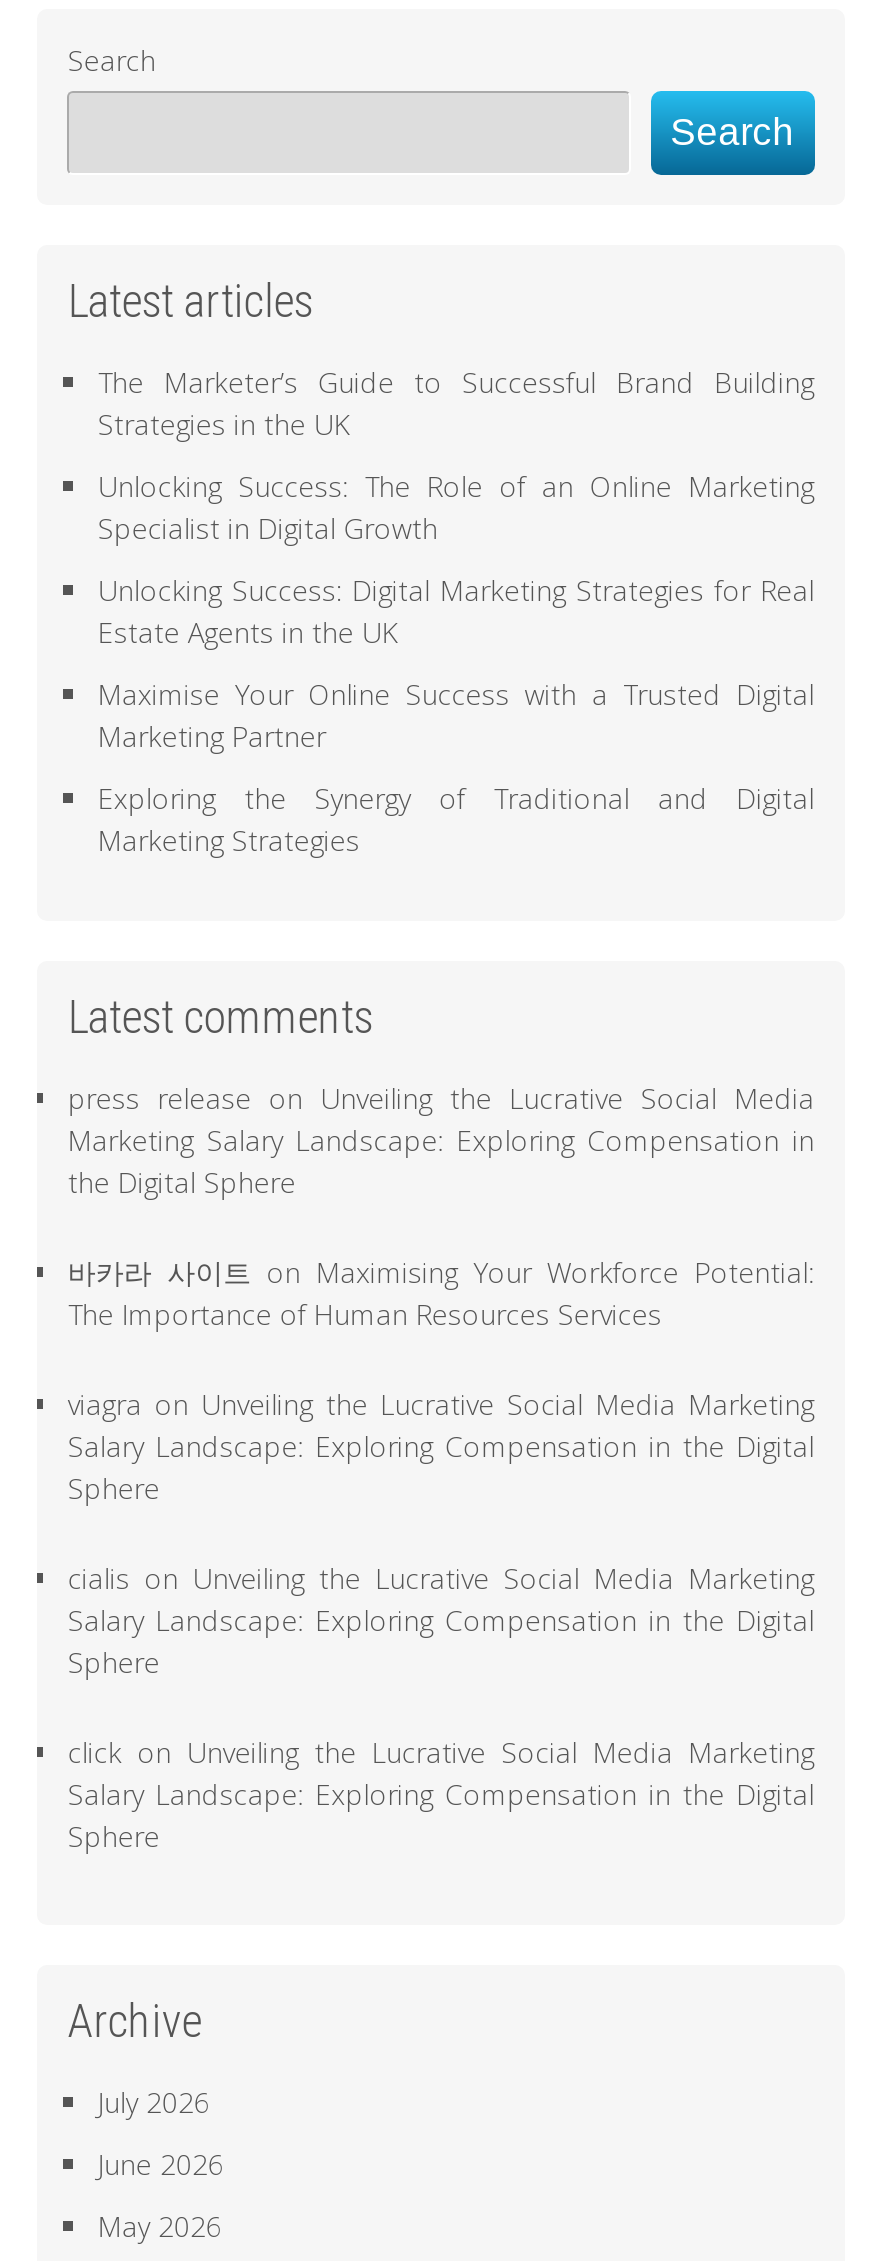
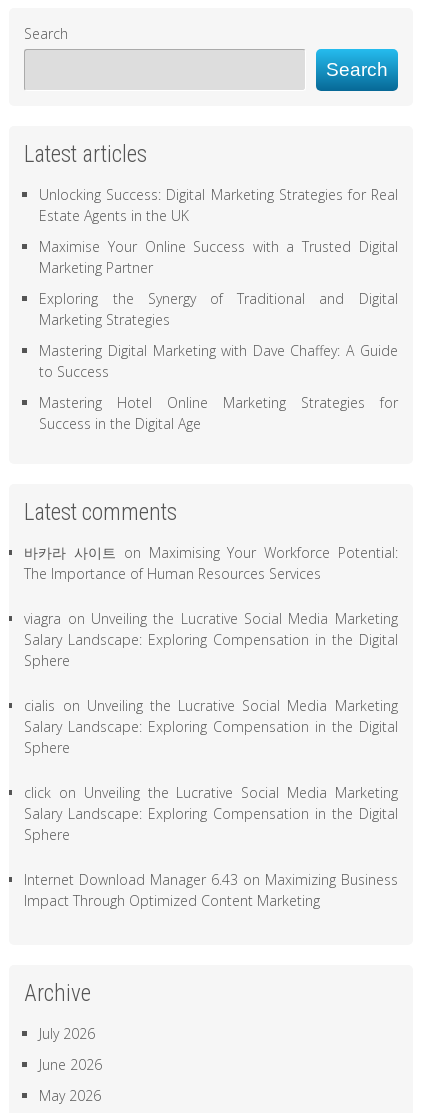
[98,363,814,547] The Marketer’s Guide to Successful Brand Building | Strategies in the UK | Unlocking Success: The Role of an Online Marketing | Specialist in Digital Growth -> none
moved [98,571,814,859] -> [39,185,398,329]: Unlocking Success: Digital Marketing Strategies for Real | Estate Agents in the UK | Maximise Your Online Success with a Trusted Digital | Marketing Partner | Exploring the Synergy of Traditional and Digital | Marketing Strategies
none -> [39,341,398,433] Mastering Digital Marketing with Dave Chaffey: A Guide | to Success | Mastering Hotel Online Marketing Strategies for | Success in the Digital Age
[68,1079,814,1201] press release on Unveiling the Lucrative Social Media | Marketing Salary Landscape: Exploring Compensation in | the Digital Sphere -> none
moved [68,1253,814,1855] -> [24,543,398,844]: 바카라 사이트 on Maximising Your Workforce Potential: | The Importance of Human Resources Services | viagra on Unveiling the Lucrative Social Media Marketing | ... | Salary Landscape: Exploring Compensation in the Digital | Sphere
none -> [24,870,398,910] Internet Download Manager 6.43 on Maximizing Business | Impact Through Optimized Content Marketing

